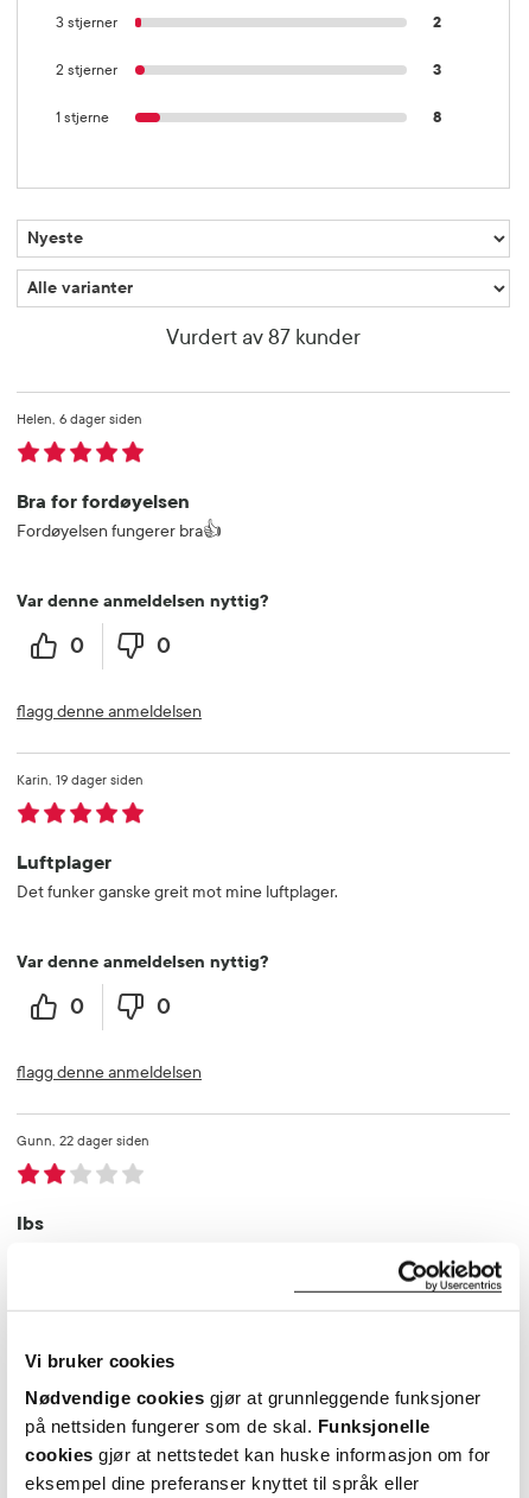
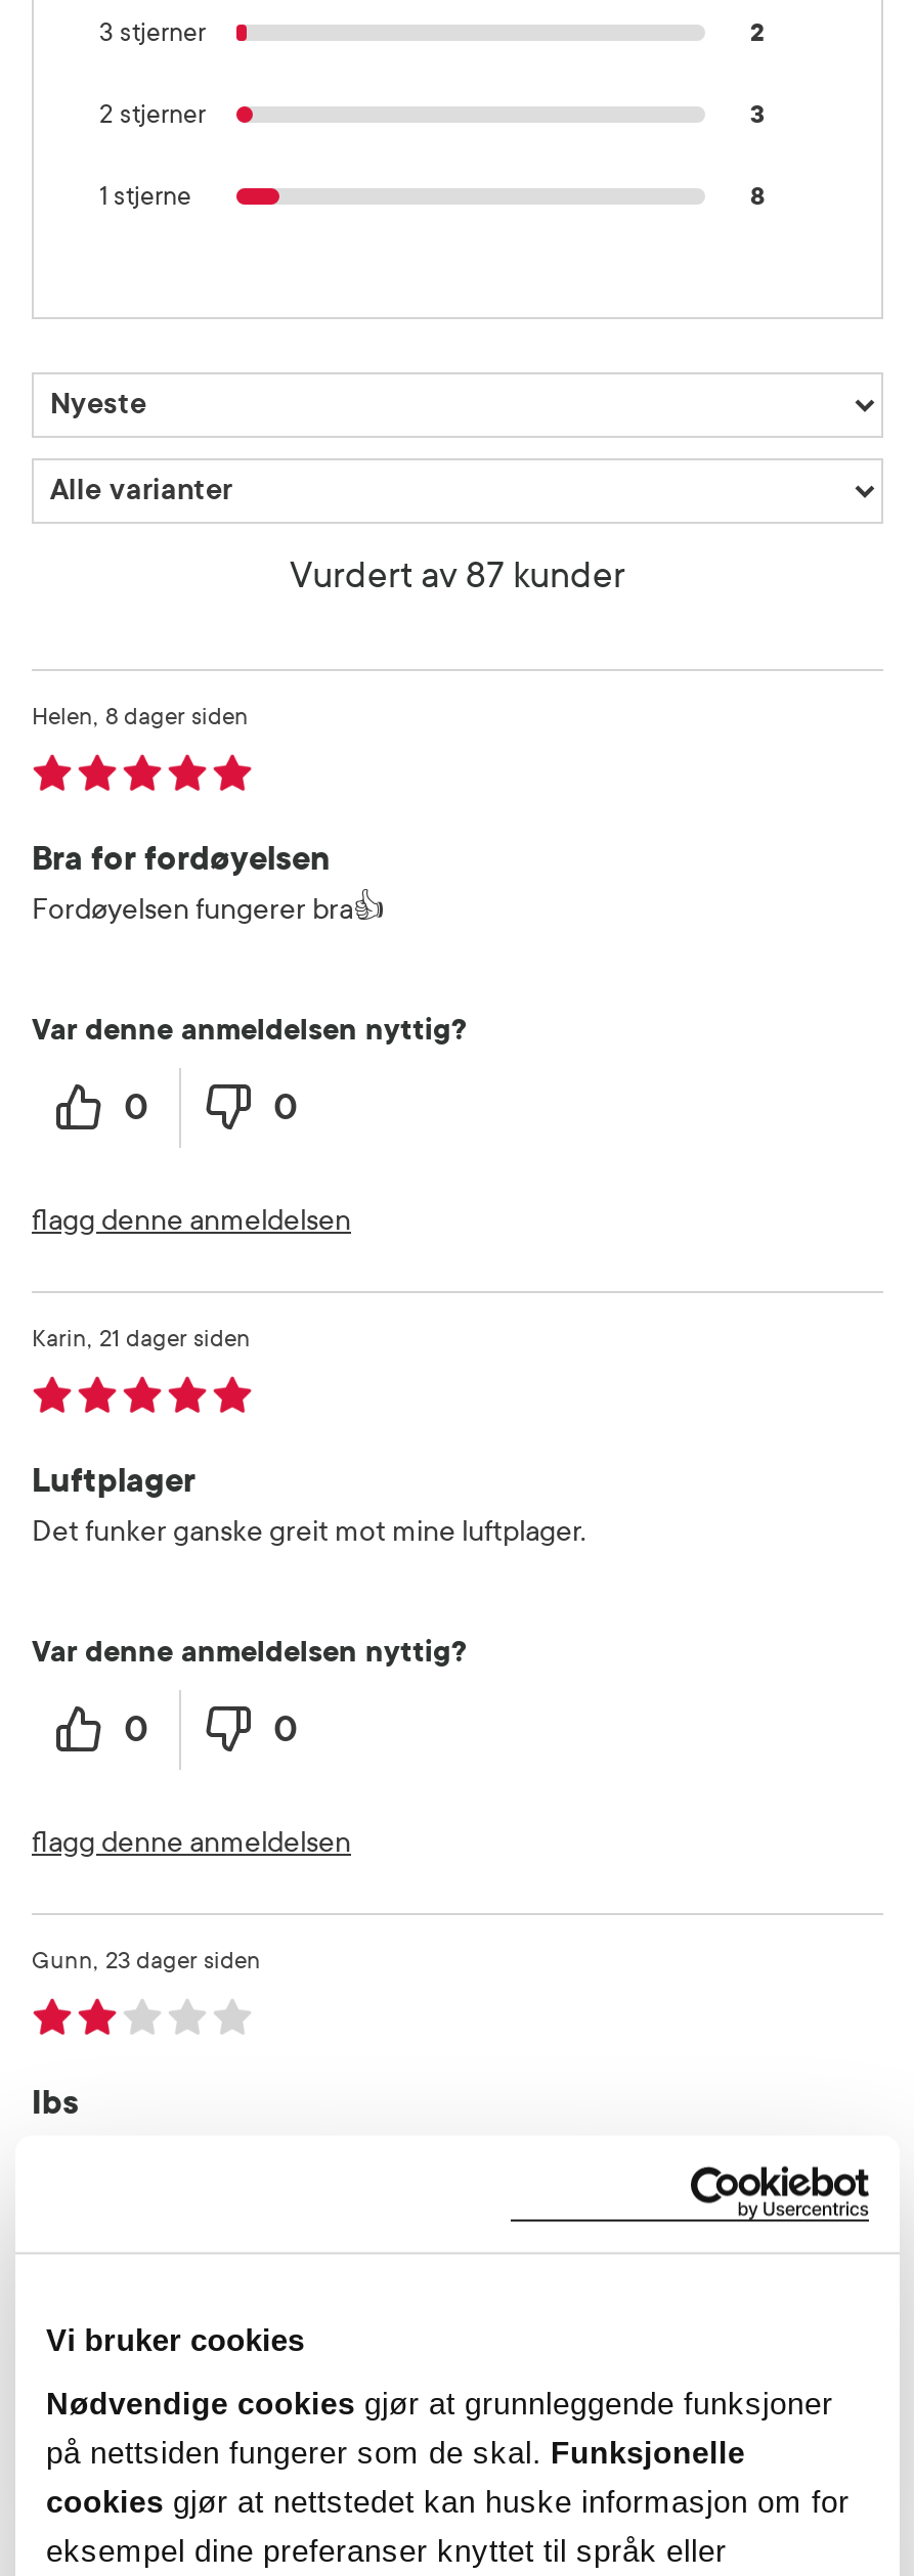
[17,411,142,427] Helen 6 dager siden -> [32,702,249,730] Helen 8 dager siden
[17,771,144,788] Karin 19 dager siden -> [32,1324,251,1352] Karin 21 dager siden
[17,1132,149,1149] Gunn 22 dager siden -> [32,1946,261,1974] Gunn 23 dager siden

